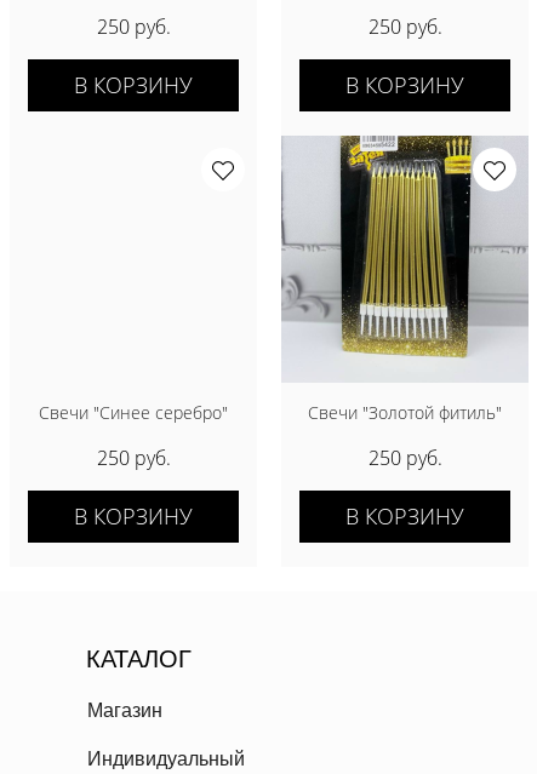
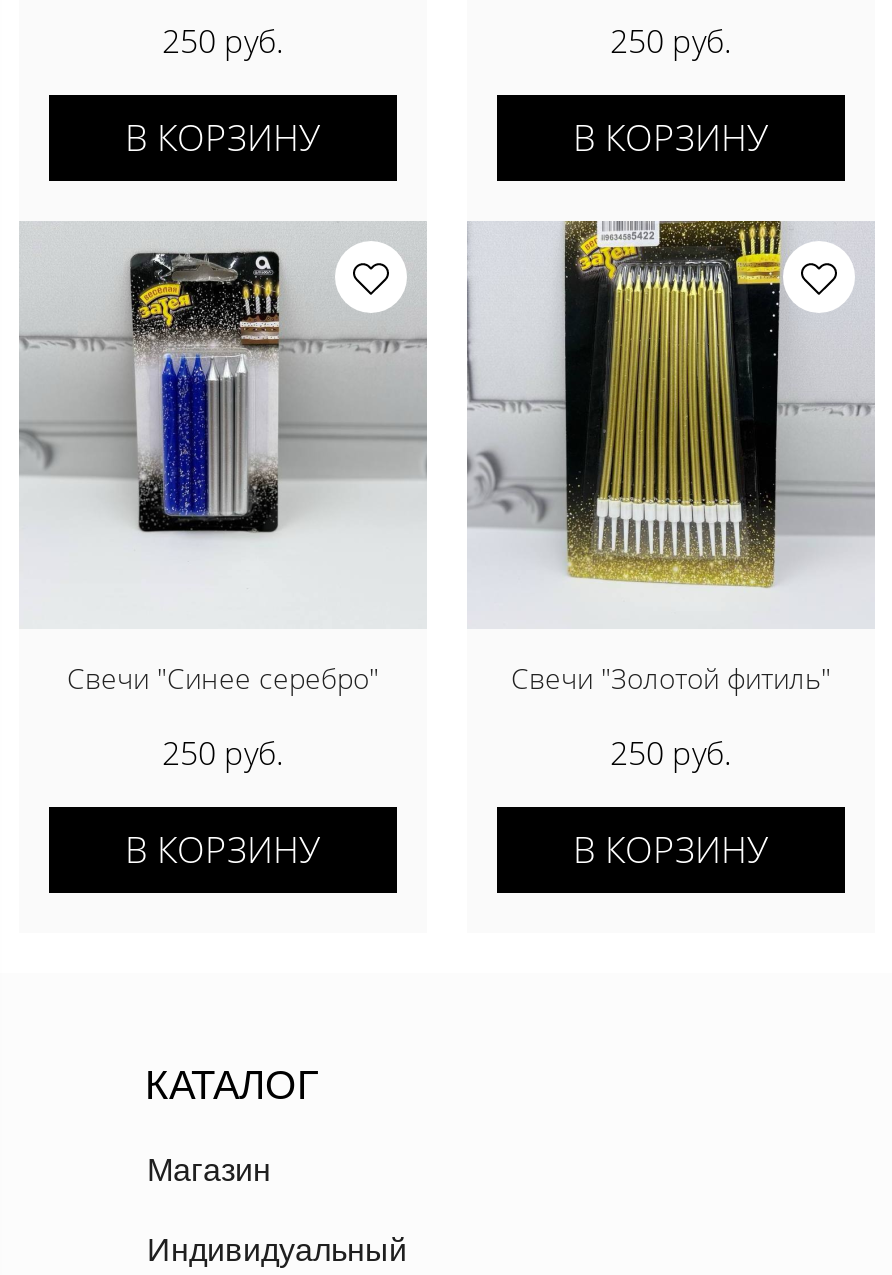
none -> [17,221,427,549] [image]

